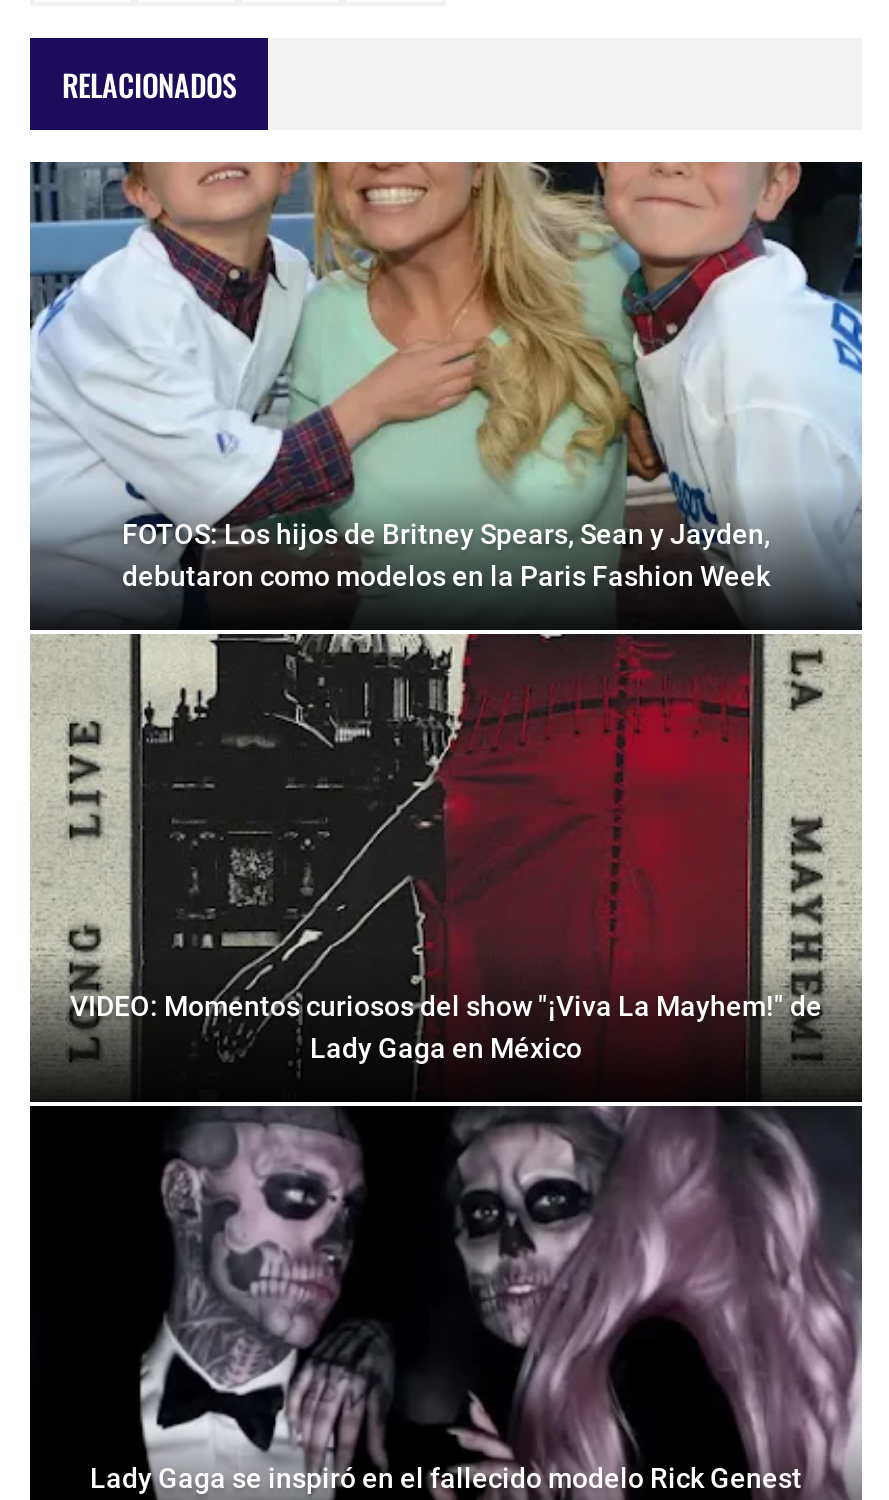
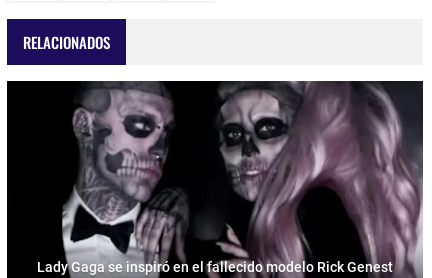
[28,160,864,1104] [image] | FOTOS: Los hijos de Britney Spears, Sean y Jayden, | debutaron como modelos en la Paris Fashion Week -> none
[70,990,822,1064] VIDEO: Momentos curiosos del show "¡Viva La Mayhem!" de | Lady Gaga en México -> none

